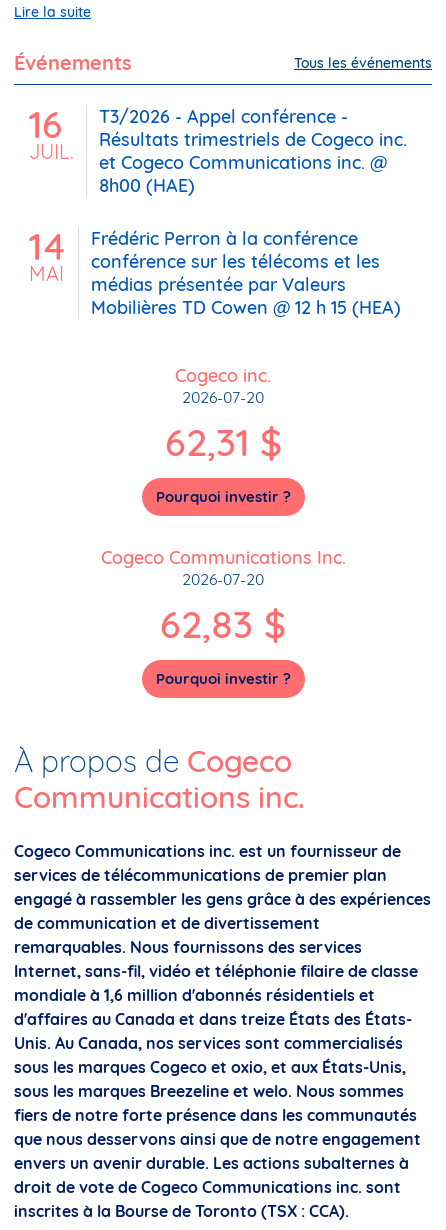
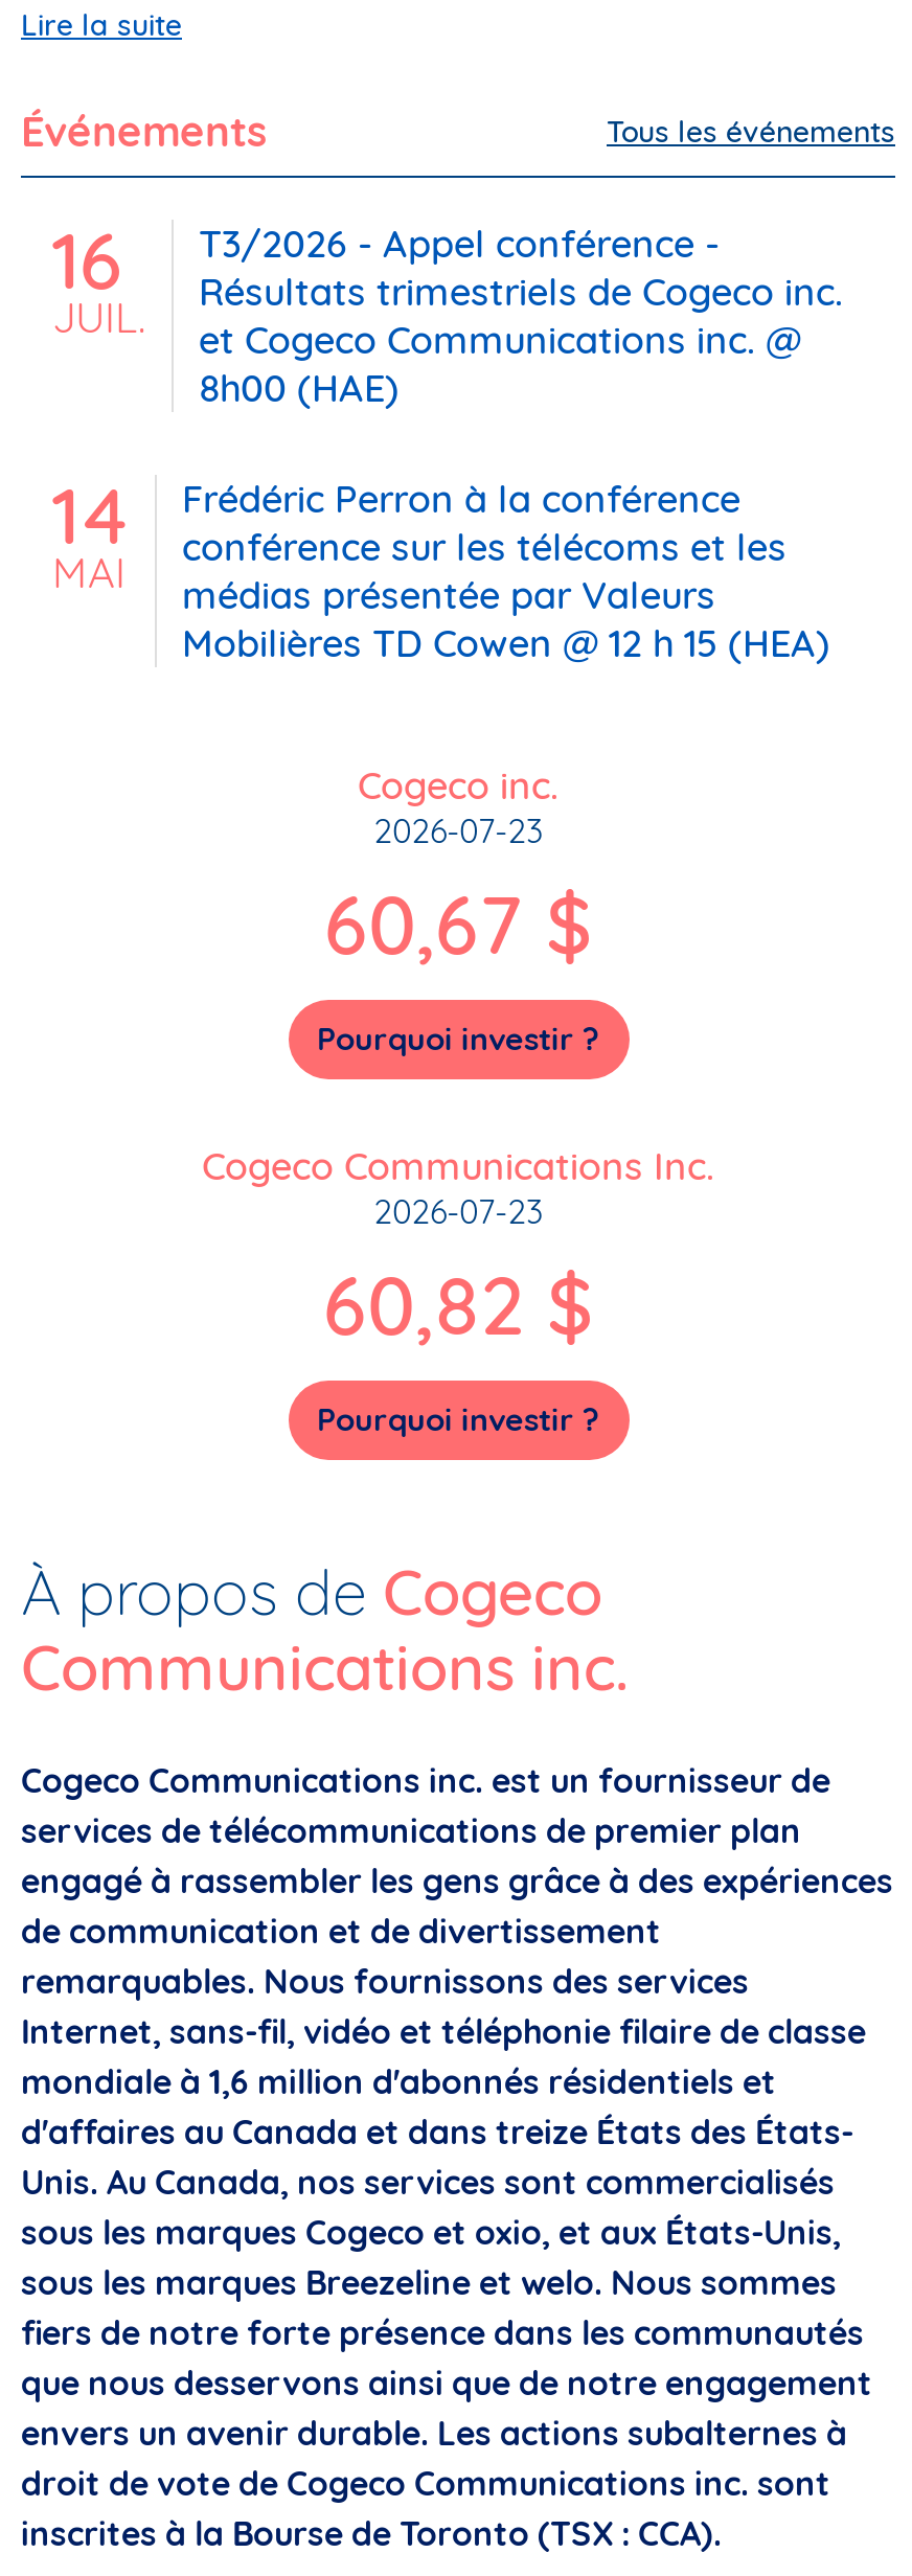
[182,387,264,407] 2026-07-20 -> [373,809,543,851] 2026-07-23
[164,418,281,466] 62,31 $ -> [324,874,592,974] 60,67 $
[182,569,264,589] 2026-07-20 -> [373,1189,543,1231] 2026-07-23
[160,600,286,648] 62,83 $ -> [323,1254,593,1355] 60,82 $

